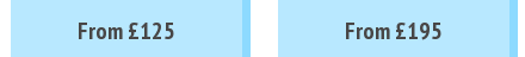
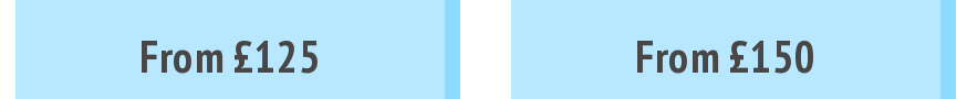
[345,15,443,46] From £195 -> [635,29,817,86] From £150

